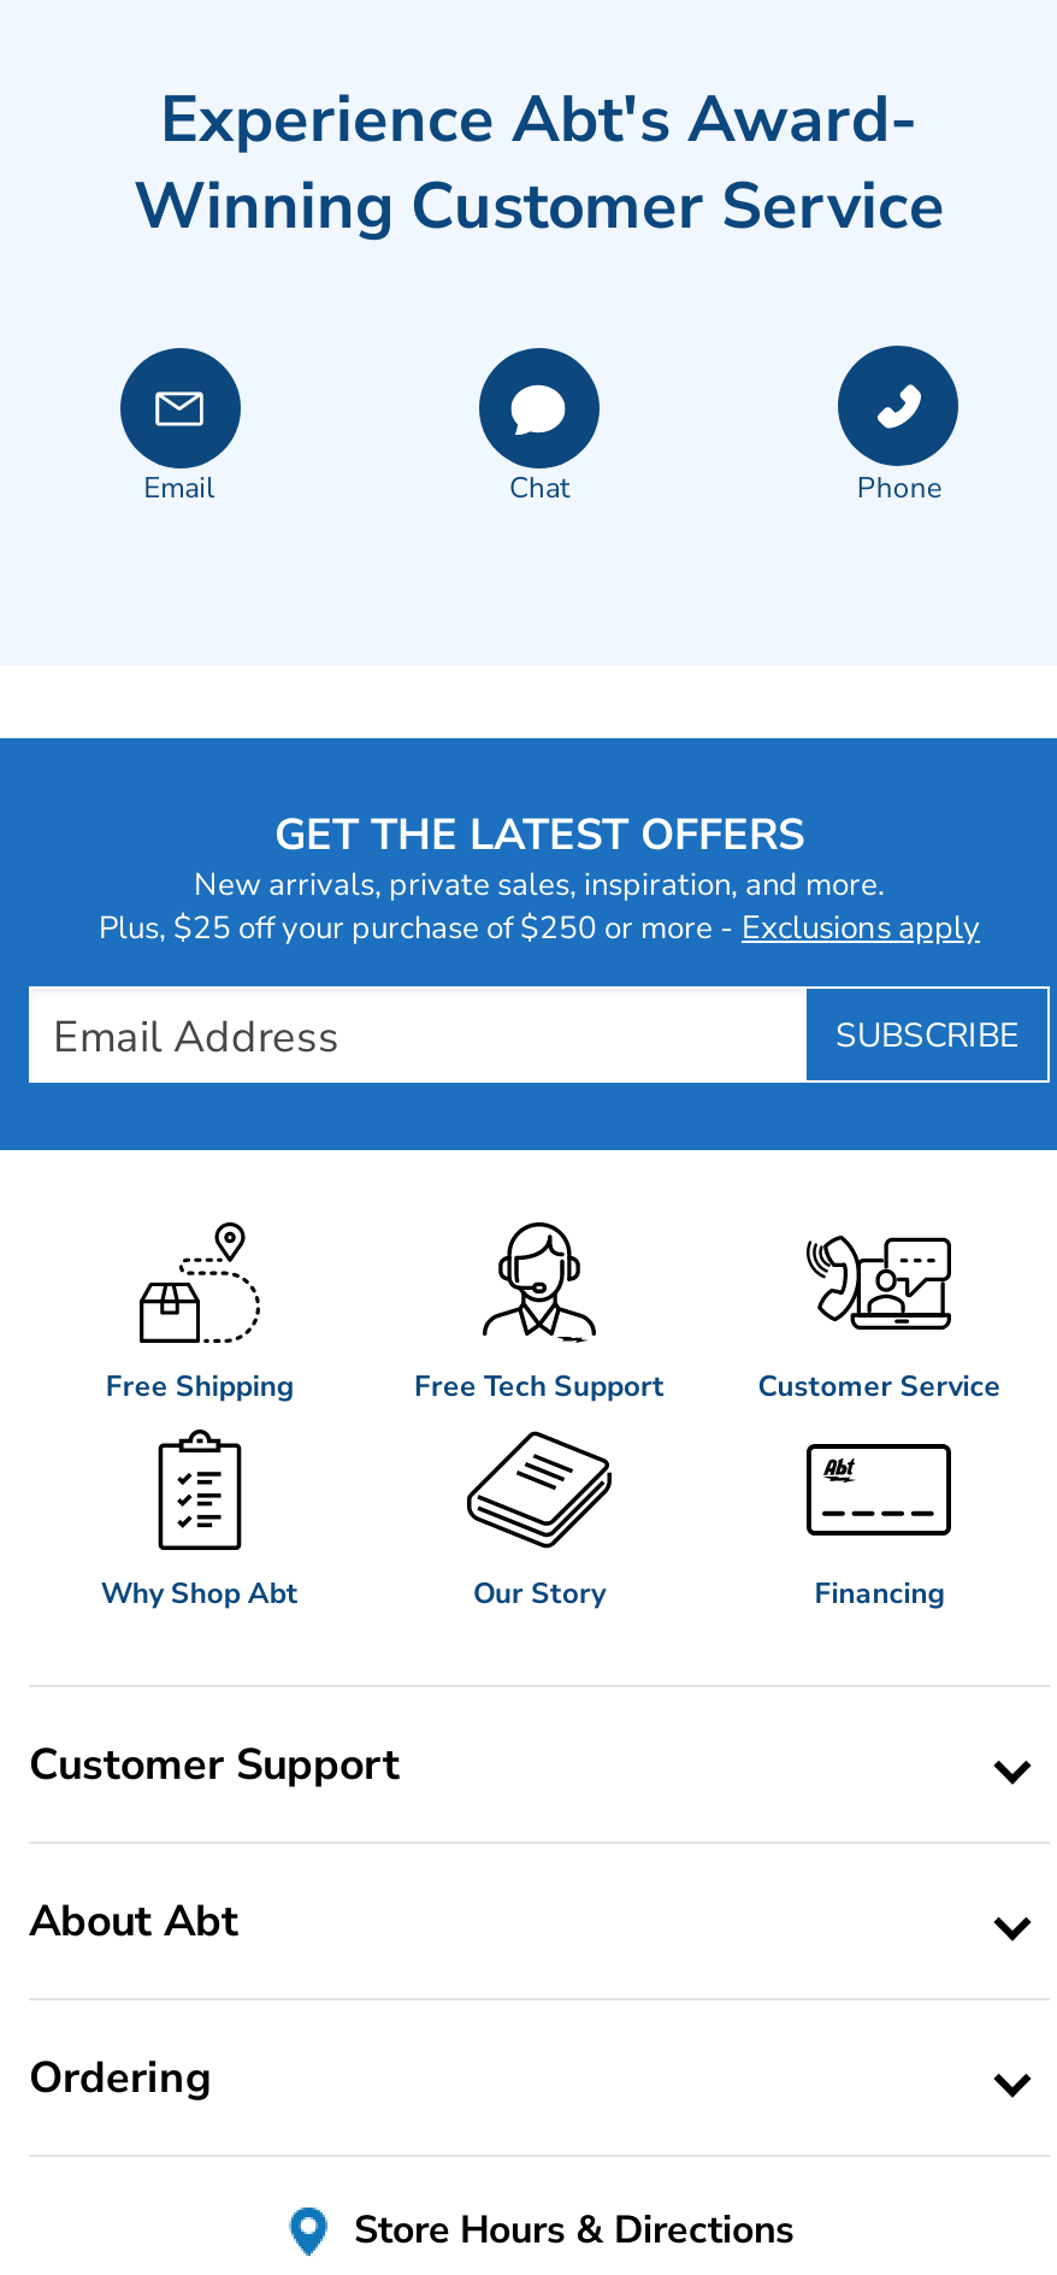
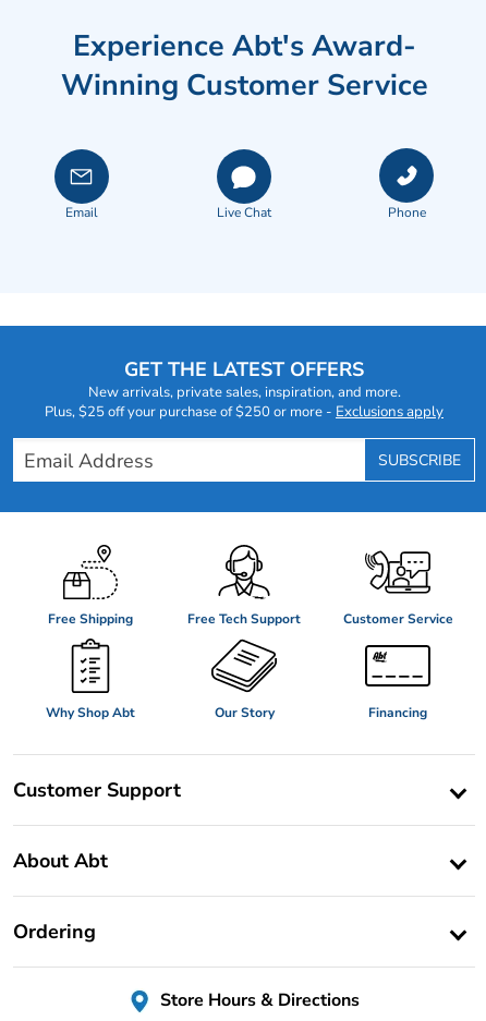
[509,469,569,507] Chat -> [217,204,271,221] Live Chat

